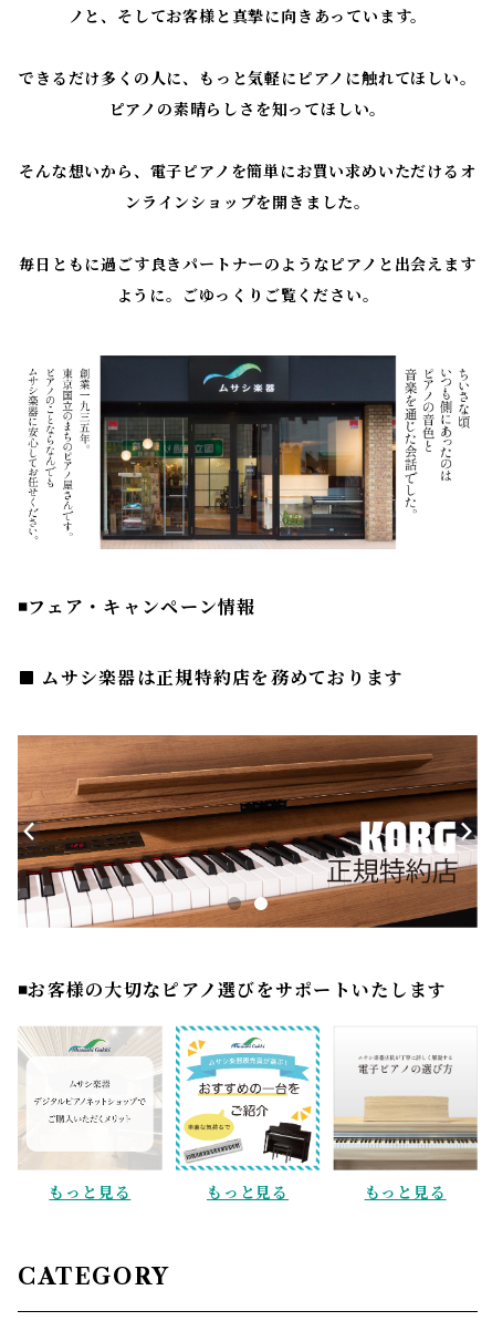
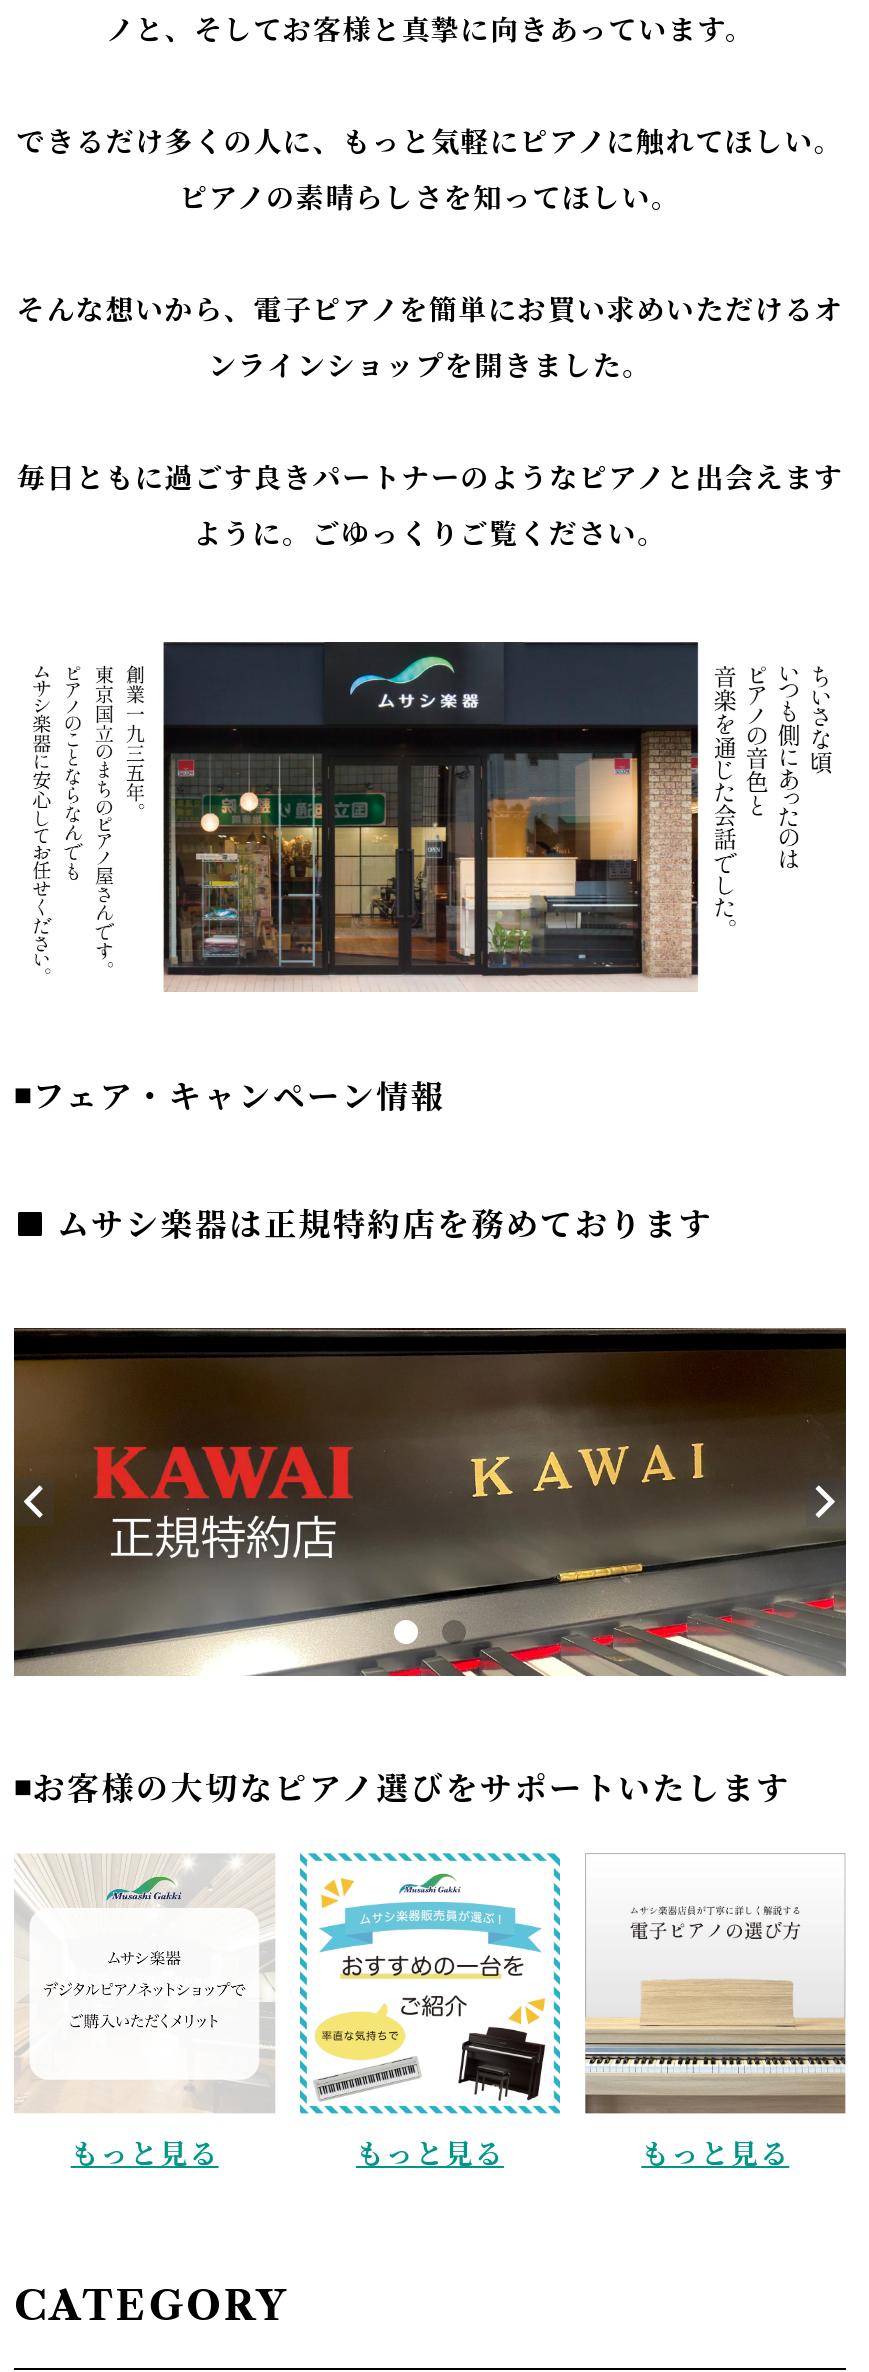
[17,734,479,929] [image] -> [12,1326,848,1678] [image]

